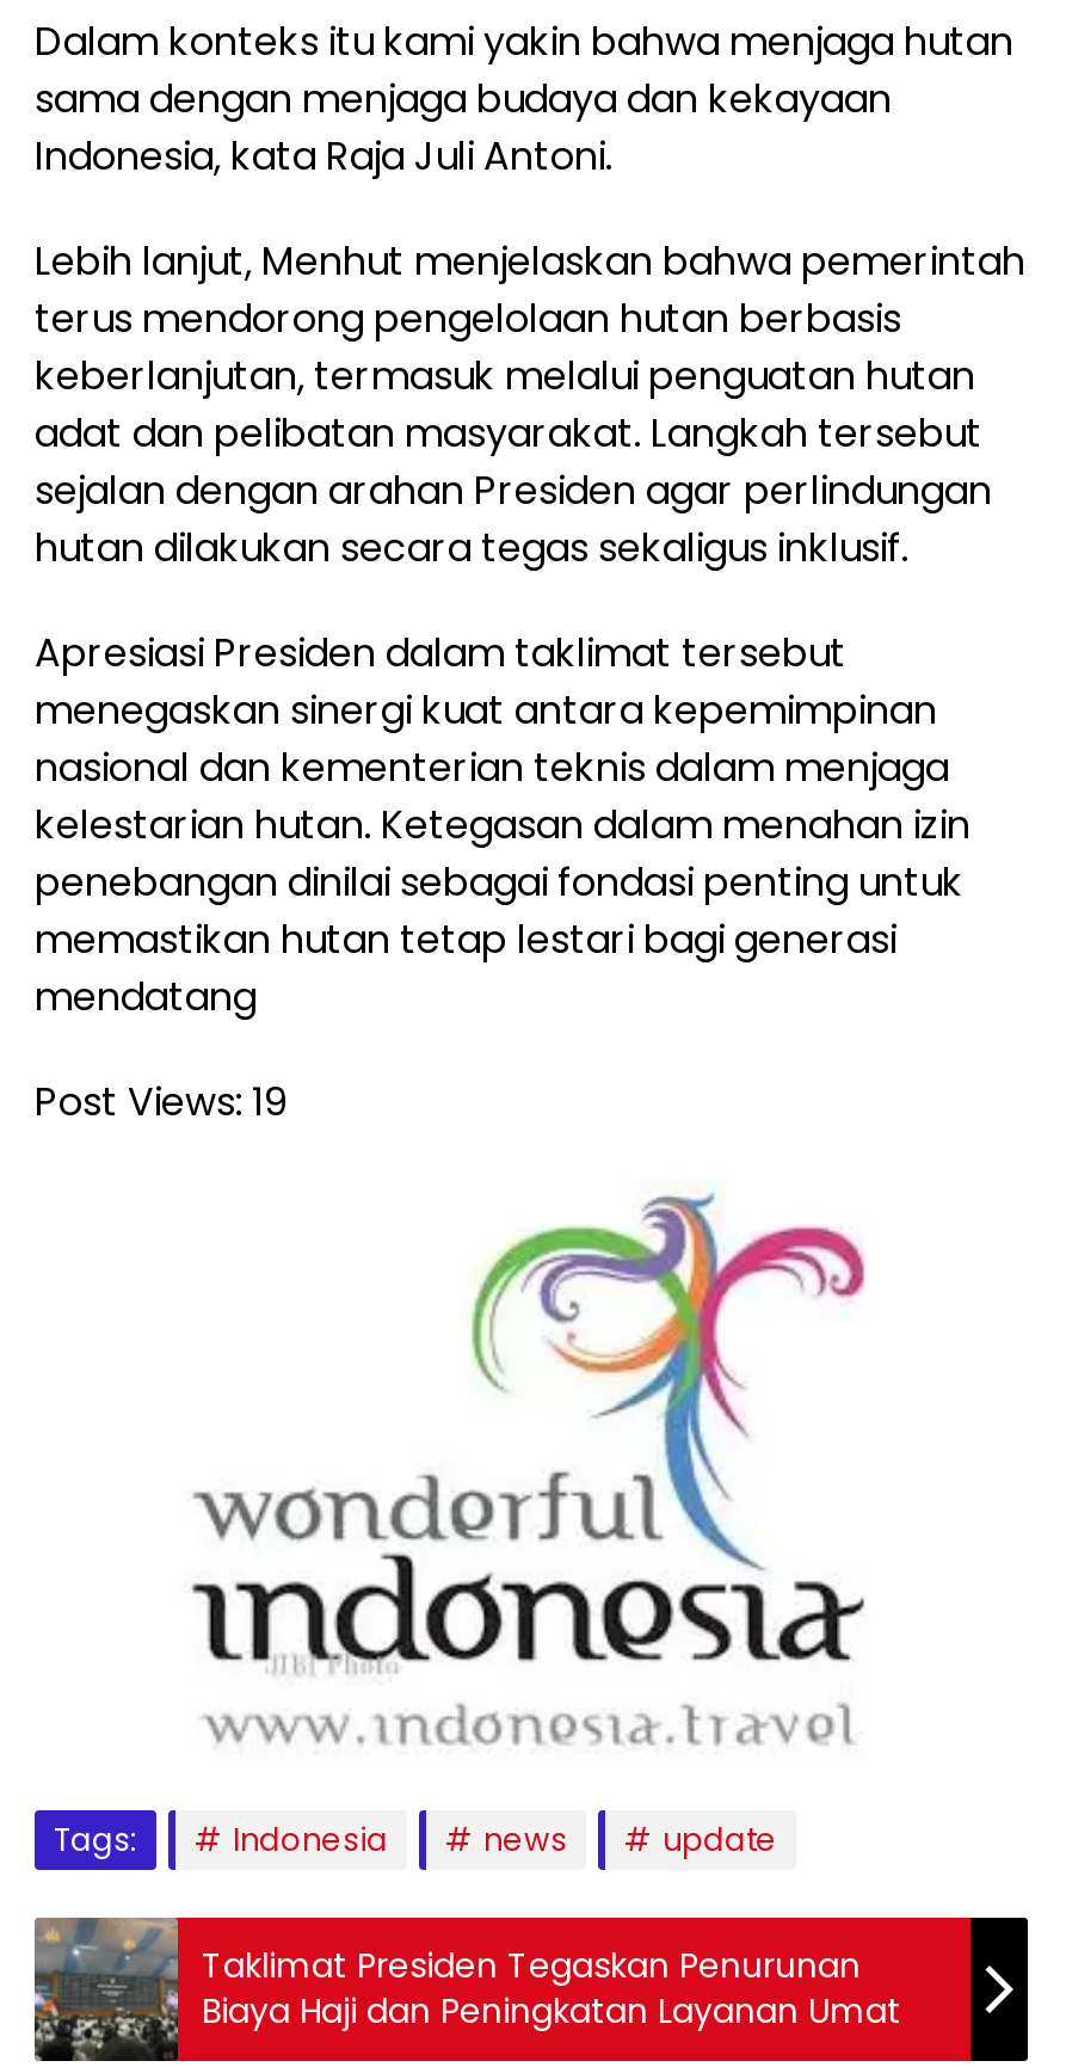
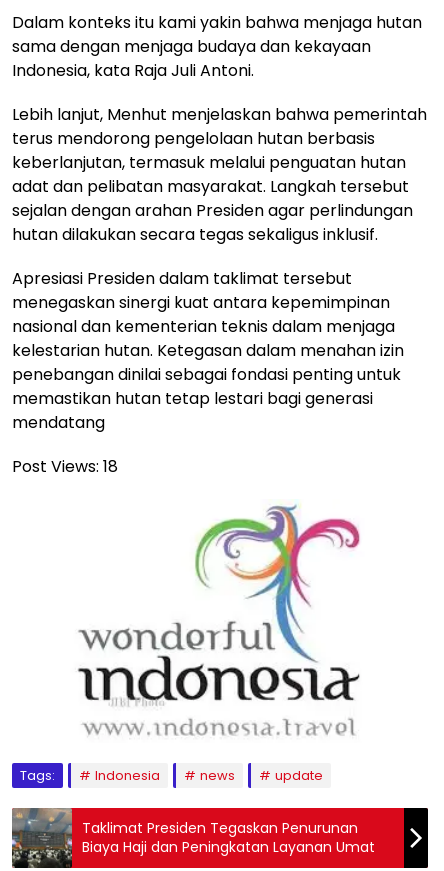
[35,1074,285,1129] Post Views: 19 -> [12,455,118,478] Post Views: 18

